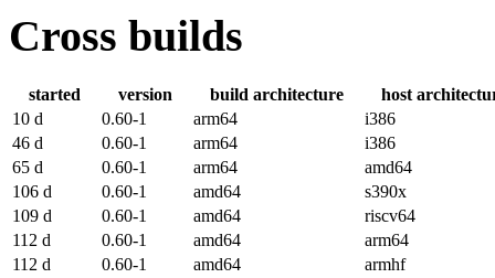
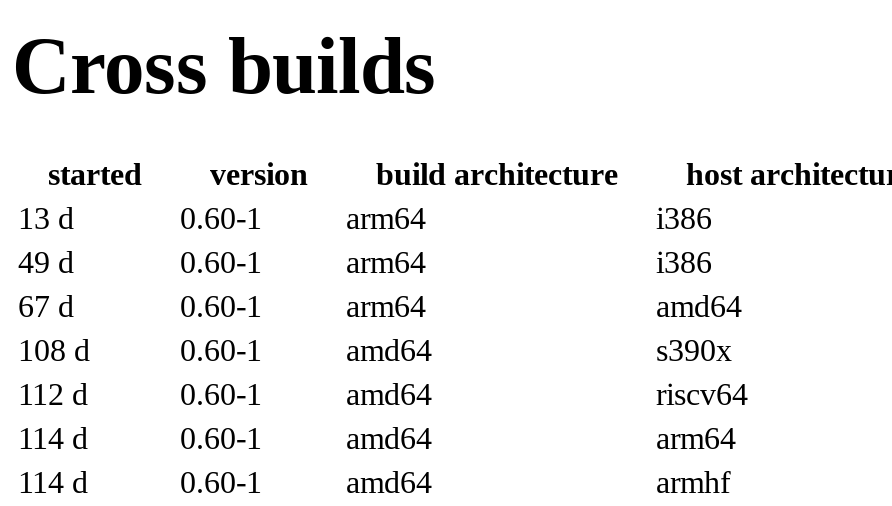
[12,110,43,128] 10 d -> [18,201,74,235] 13 d
[12,134,43,153] 46 d -> [18,245,74,279] 49 d
[12,158,43,177] 65 d -> [18,289,74,323] 67 d
[12,182,52,201] 106 d -> [18,333,90,367] 108 d
[12,207,52,225] 109 d -> [18,377,88,411] 112 d
[12,231,51,250] 112 d -> [18,421,88,455] 114 d
[12,255,51,274] 112 d -> [18,465,88,499] 114 d

